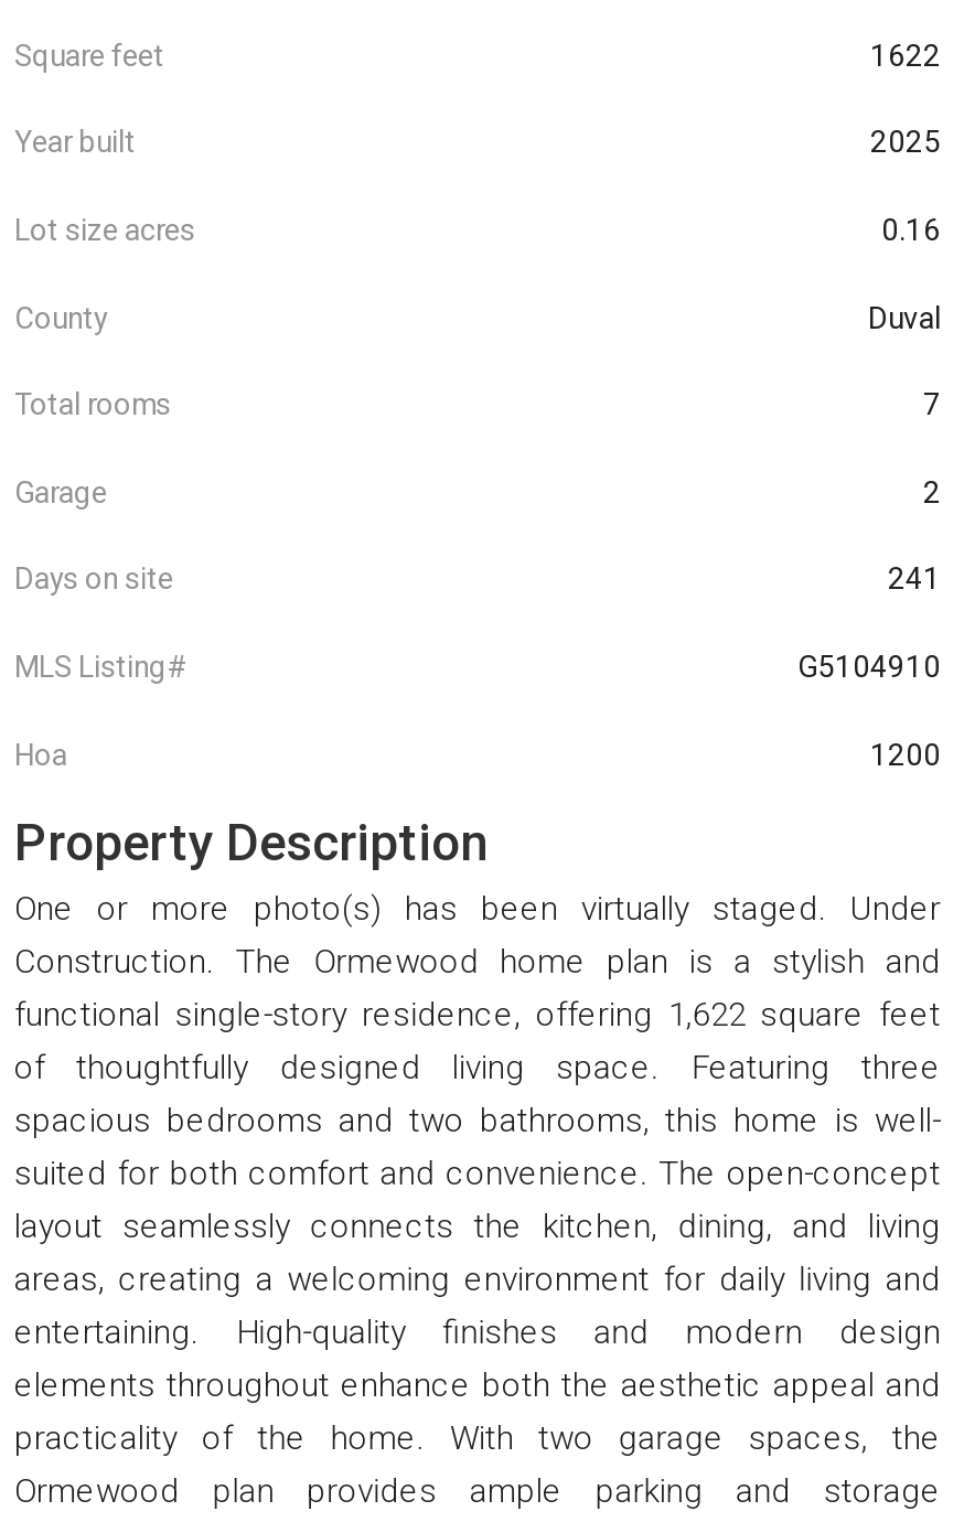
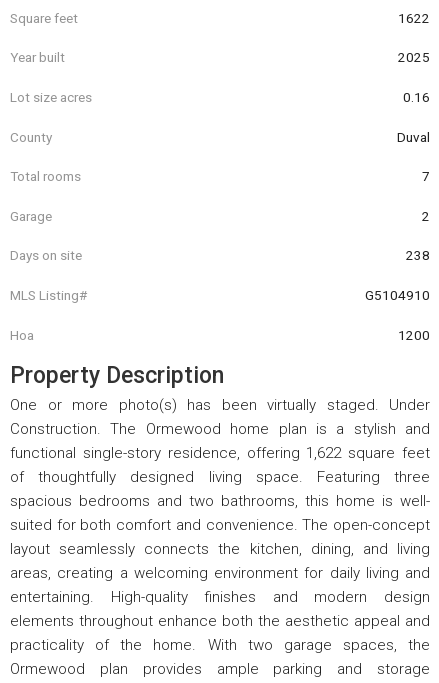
[888,561,941,596] 241 -> [406,247,430,263] 238

